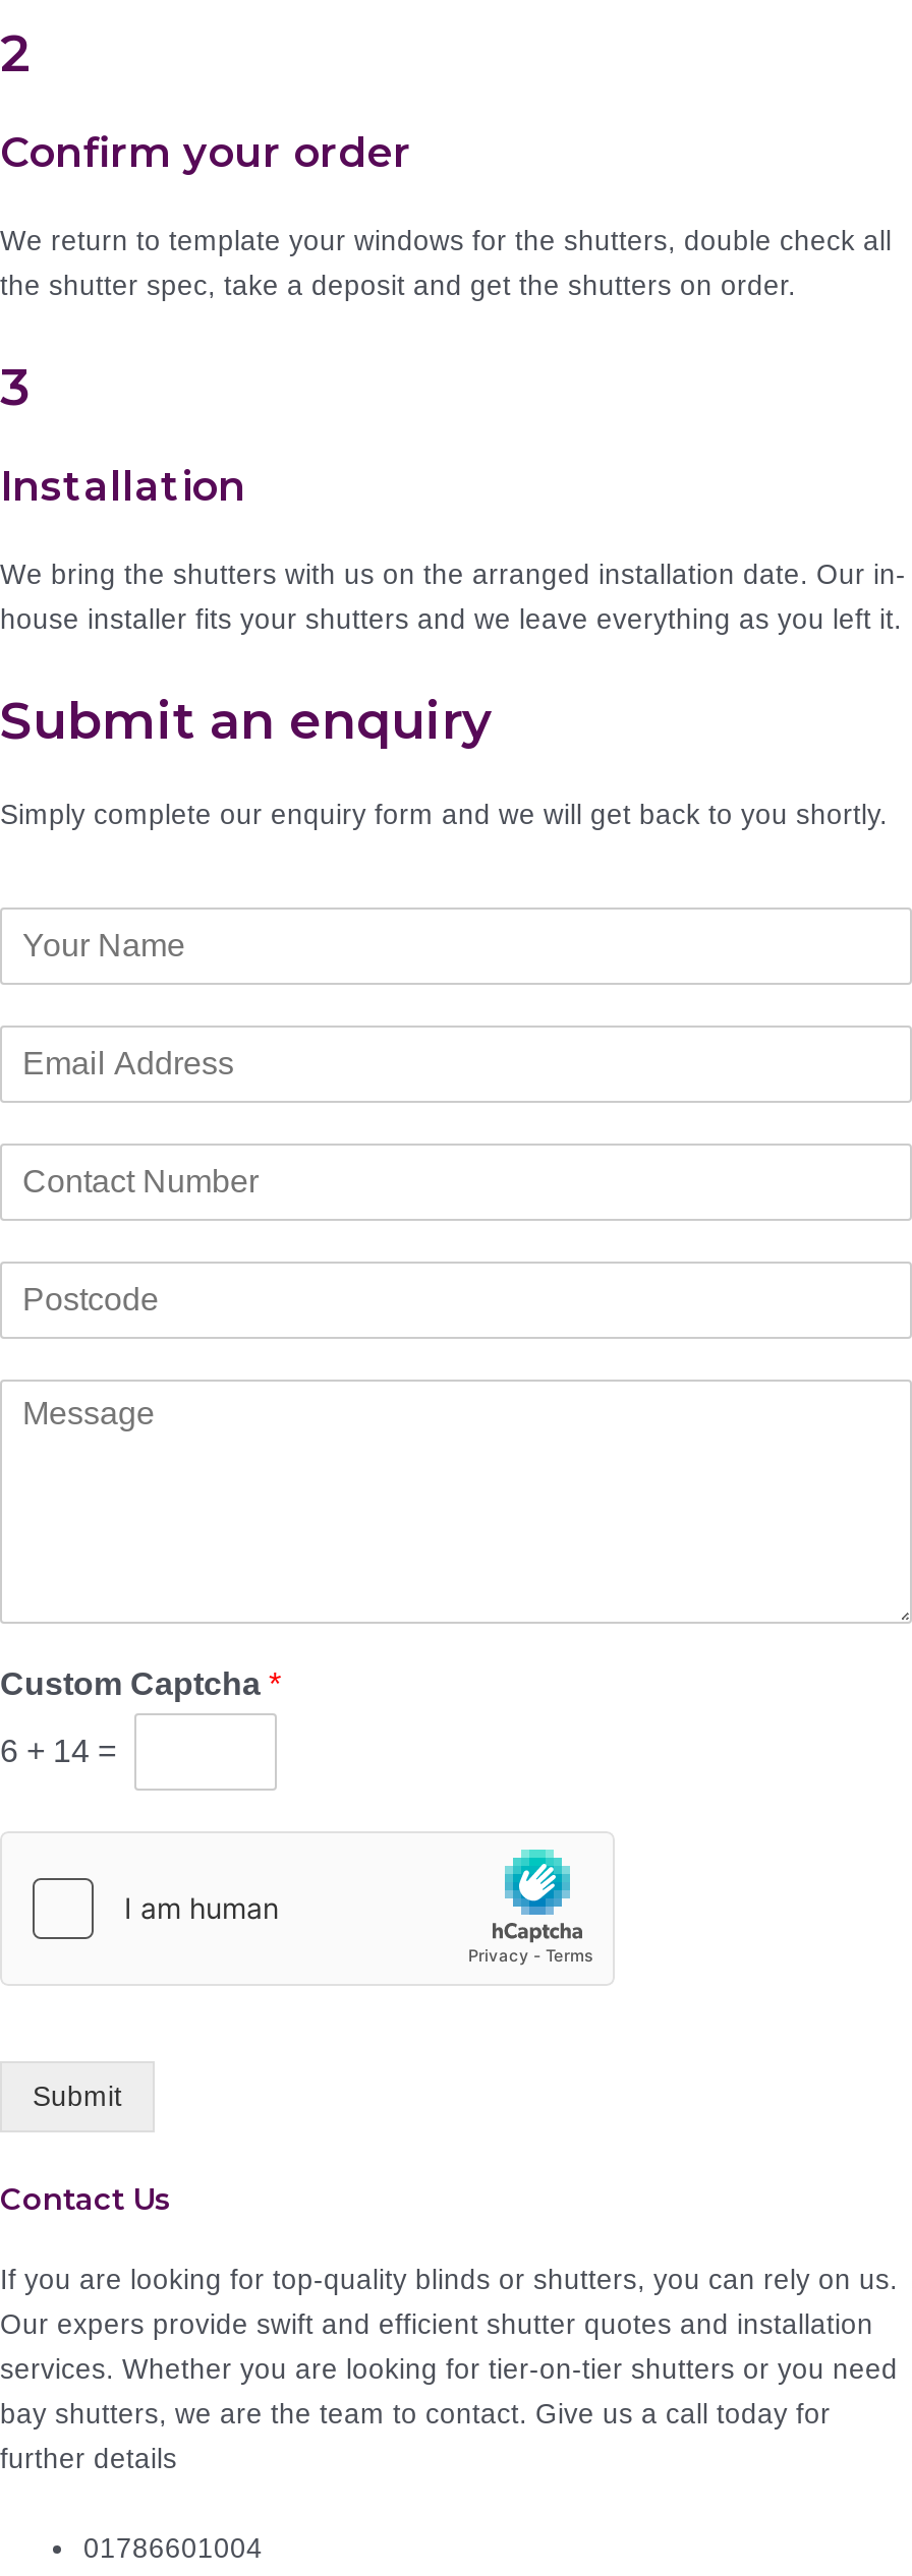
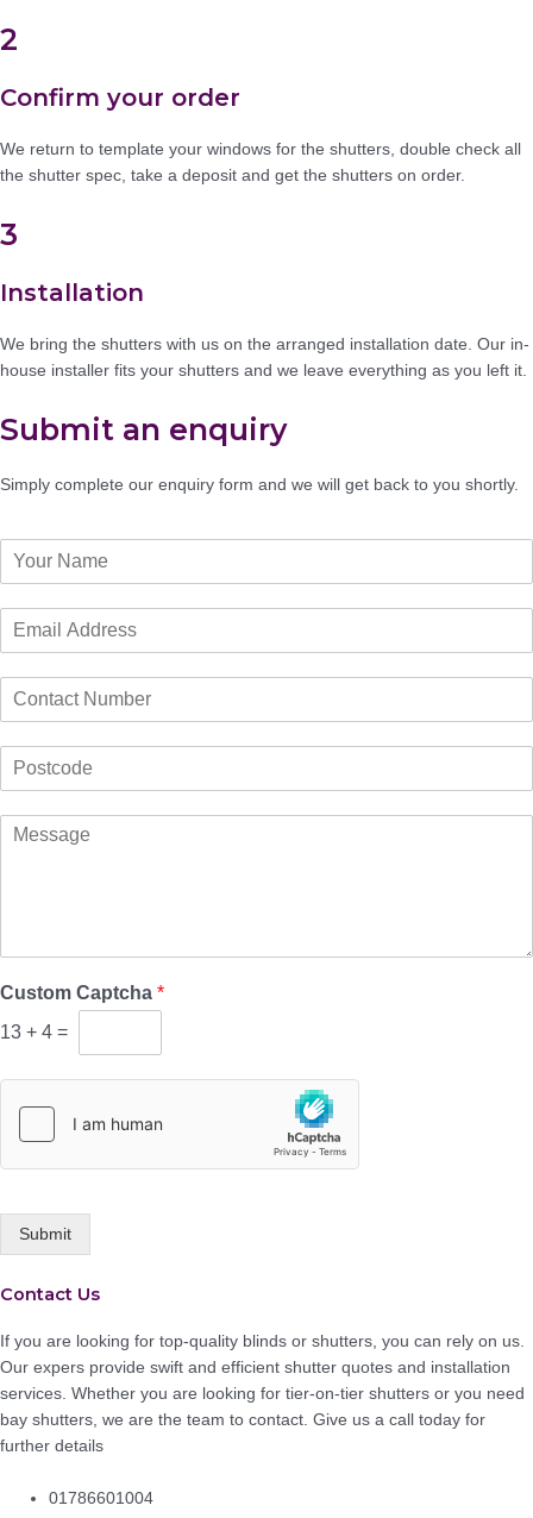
[0,1734,116,1768] 6 + 14 = -> [0,1022,68,1042] 13 + 4 =

